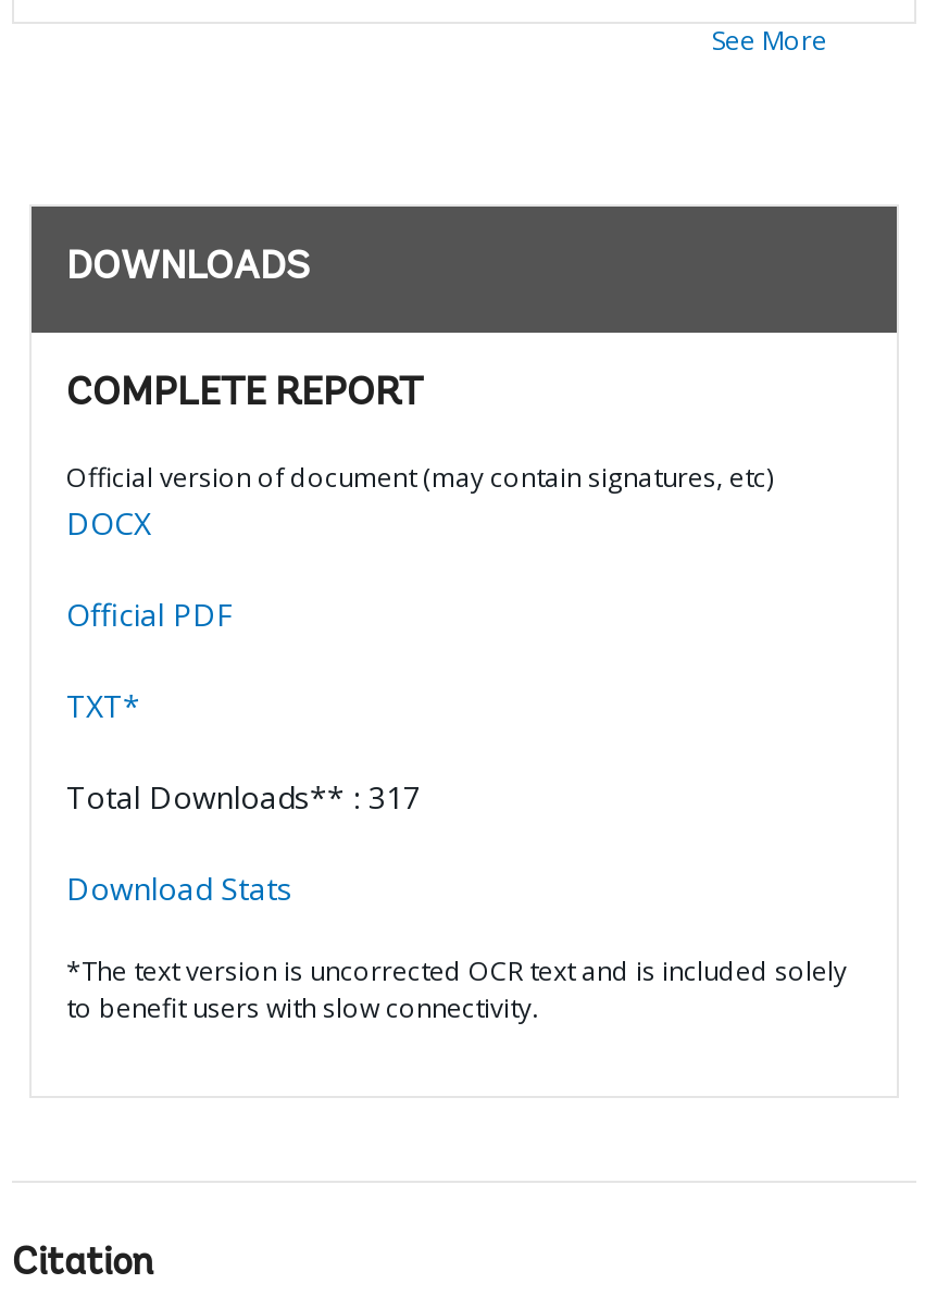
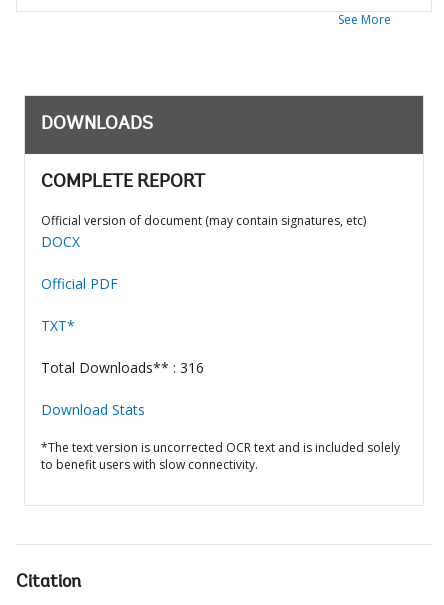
[66,776,421,818] Total Downloads** : 317 -> [41,358,204,377] Total Downloads** : 316

